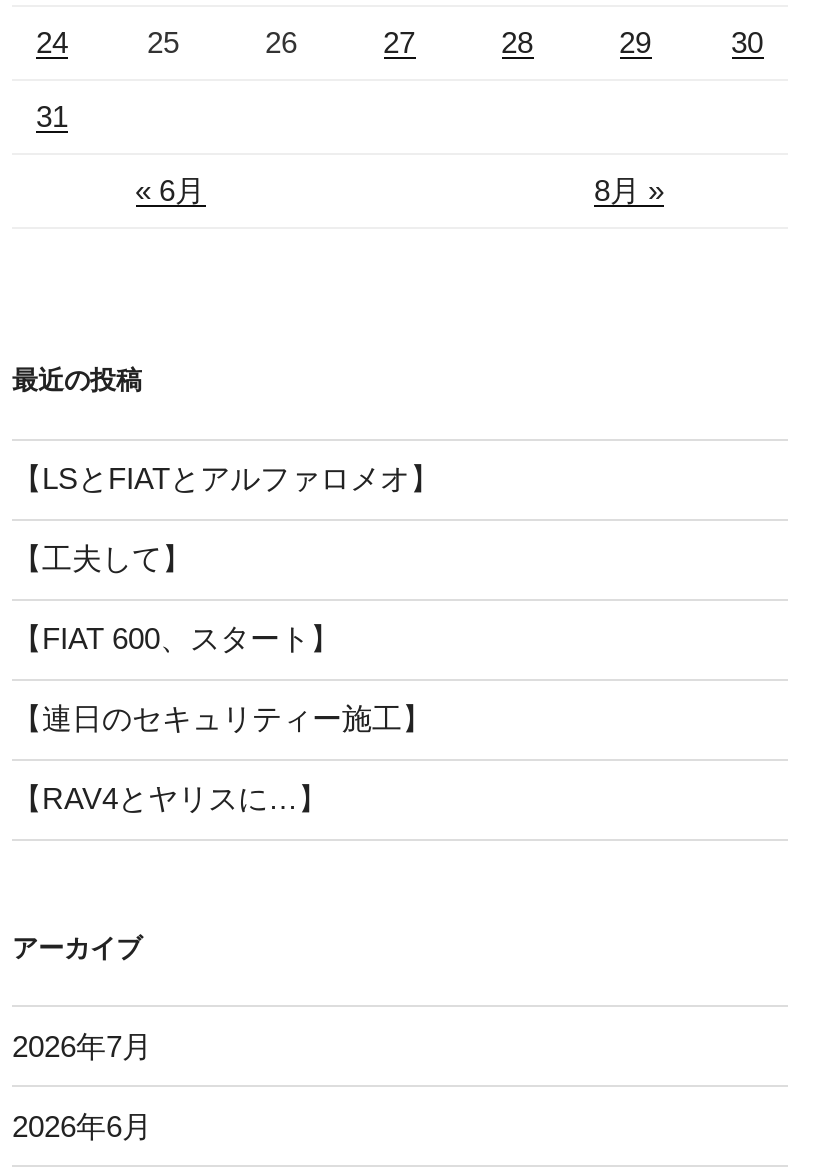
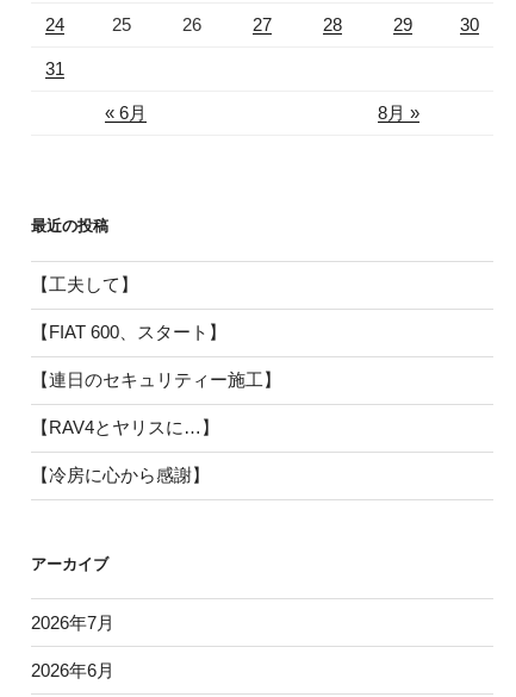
[12,462,440,496] 【LSとFIATとアルファロメオ】 -> none
moved [12,542,432,816] -> [31,275,281,438]: 【工夫して】 | 【FIAT 600、スタート】 | 【連日のセキュリティー施工】 | 【RAV4とヤリスに…】
none -> [31,465,210,485] 【冷房に心から感謝】

